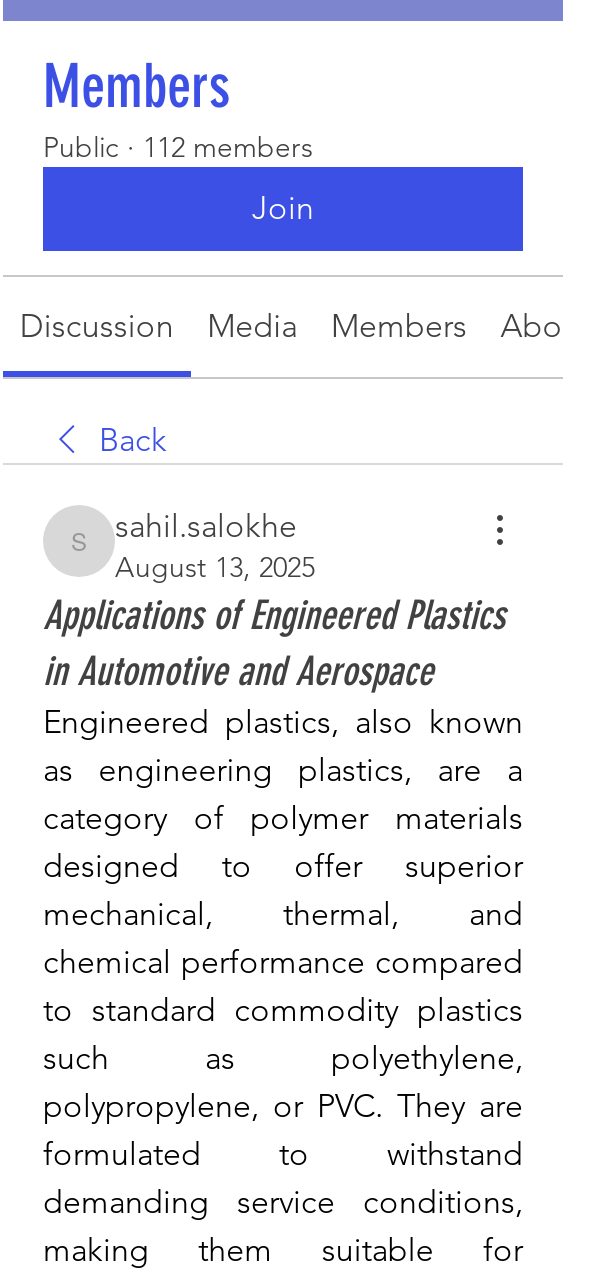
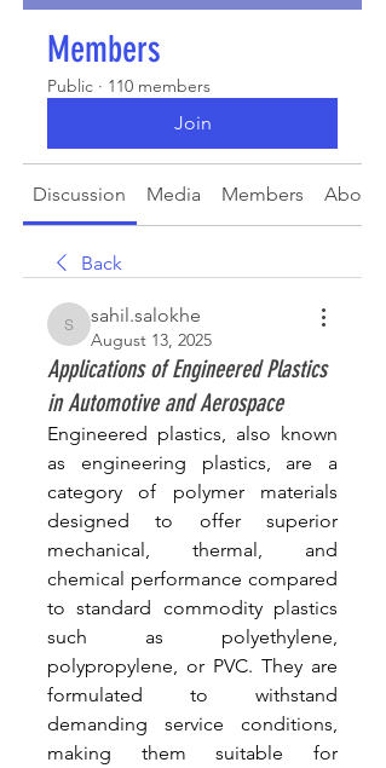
[43,129,313,165] Public · 112 members -> [47,75,211,97] Public · 110 members

